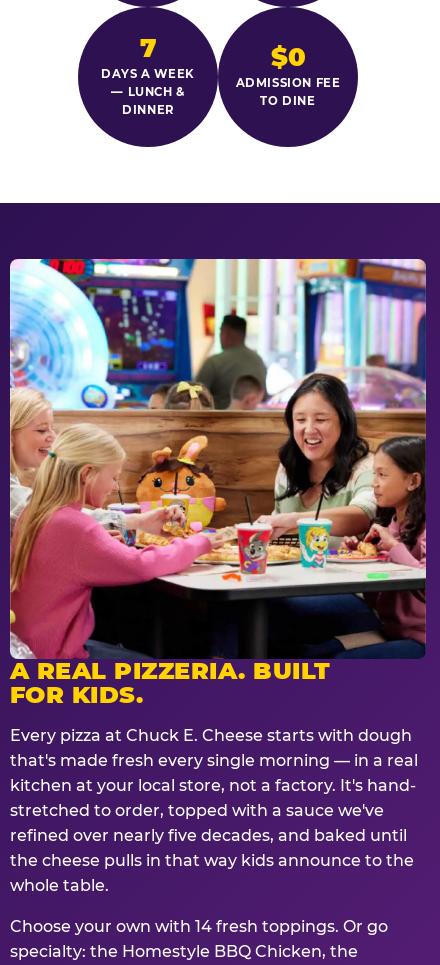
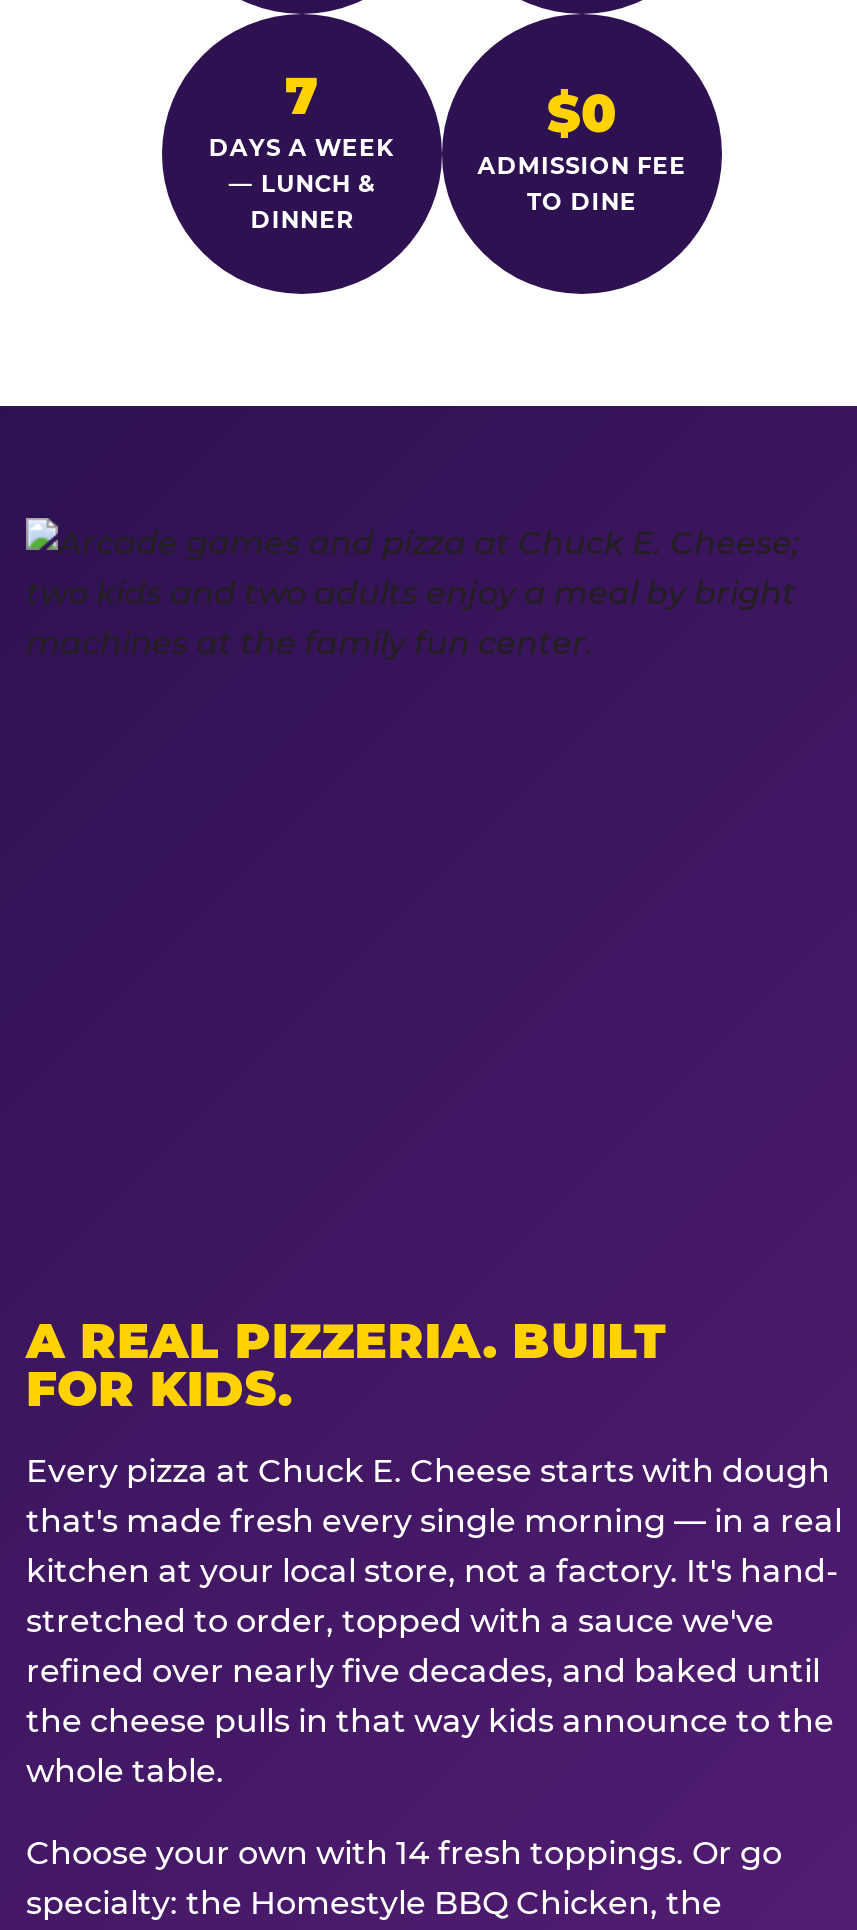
[9,258,427,659] [image] -> none

